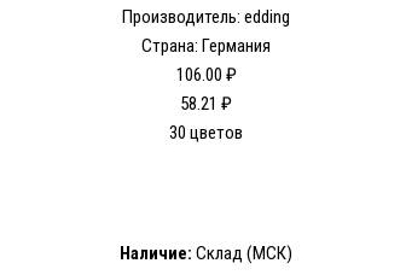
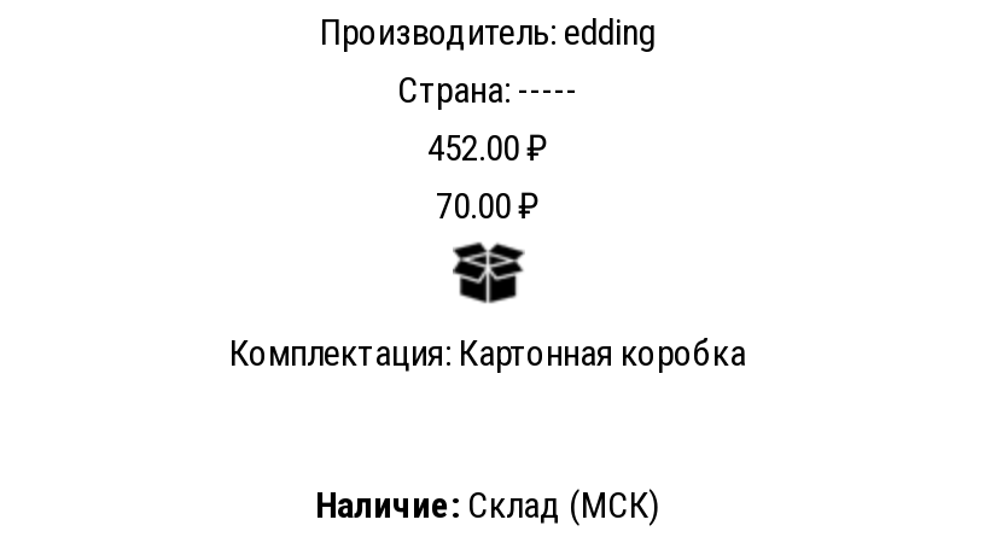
[141,35,271,144] Страна: Германия | 106.00 ₽ | 58.21 ₽ | 30 цветов -> [229,69,746,375] Страна: ----- | 452.00 ₽ | 70.00 ₽ | Комплектация: Картонная коробка

